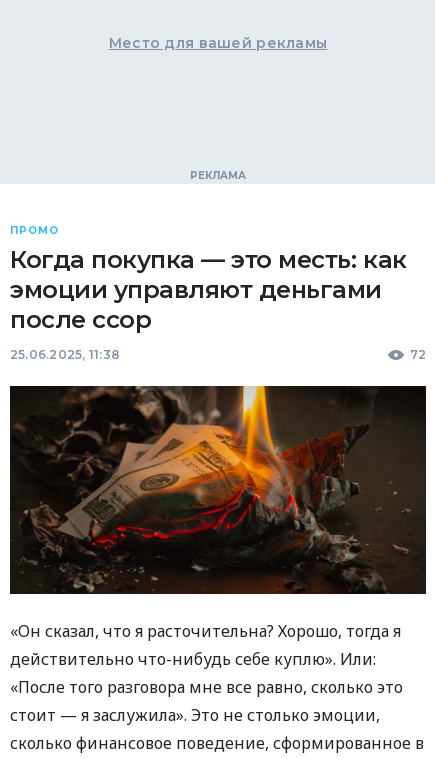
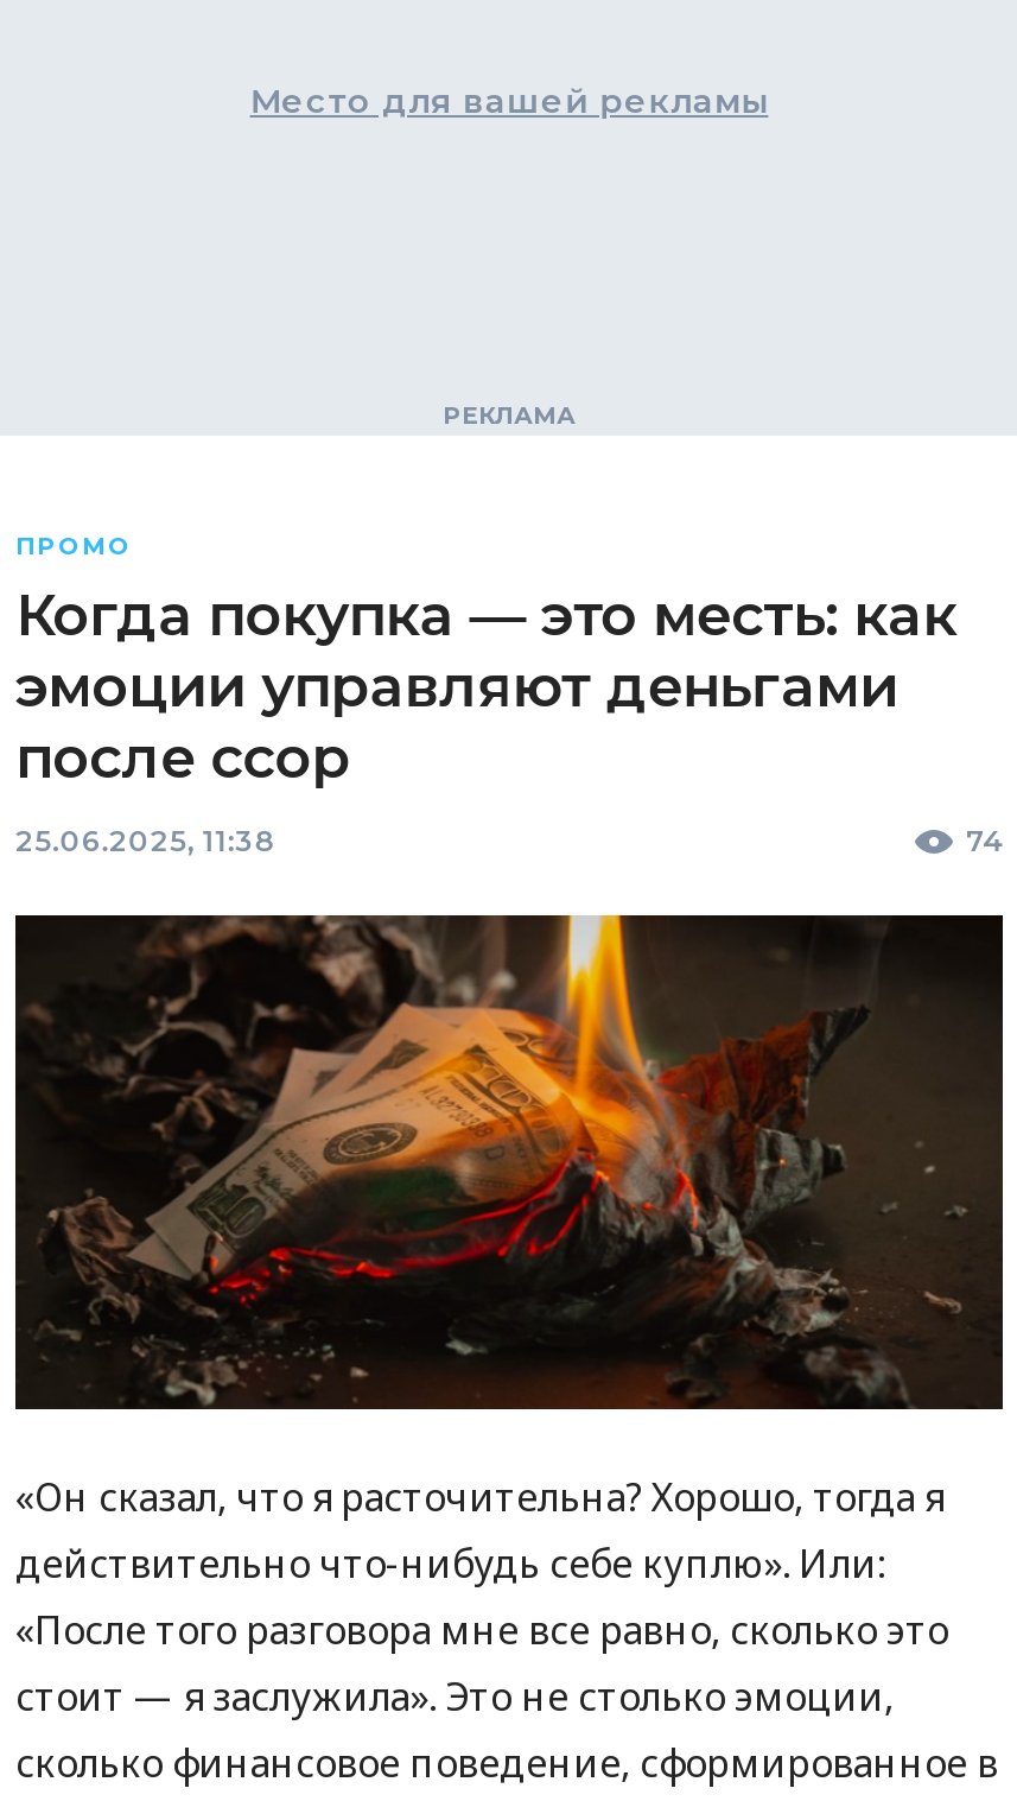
[409,347,426,362] 72 -> [966,822,1003,858] 74

